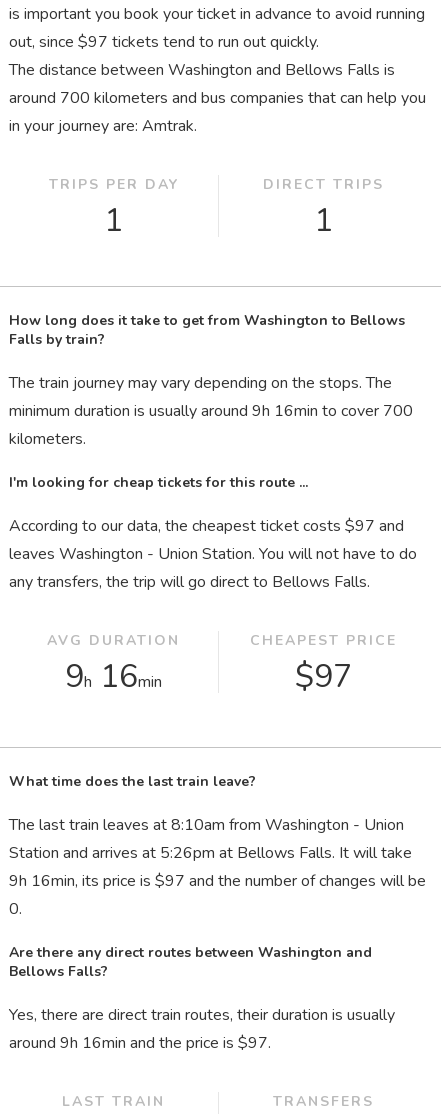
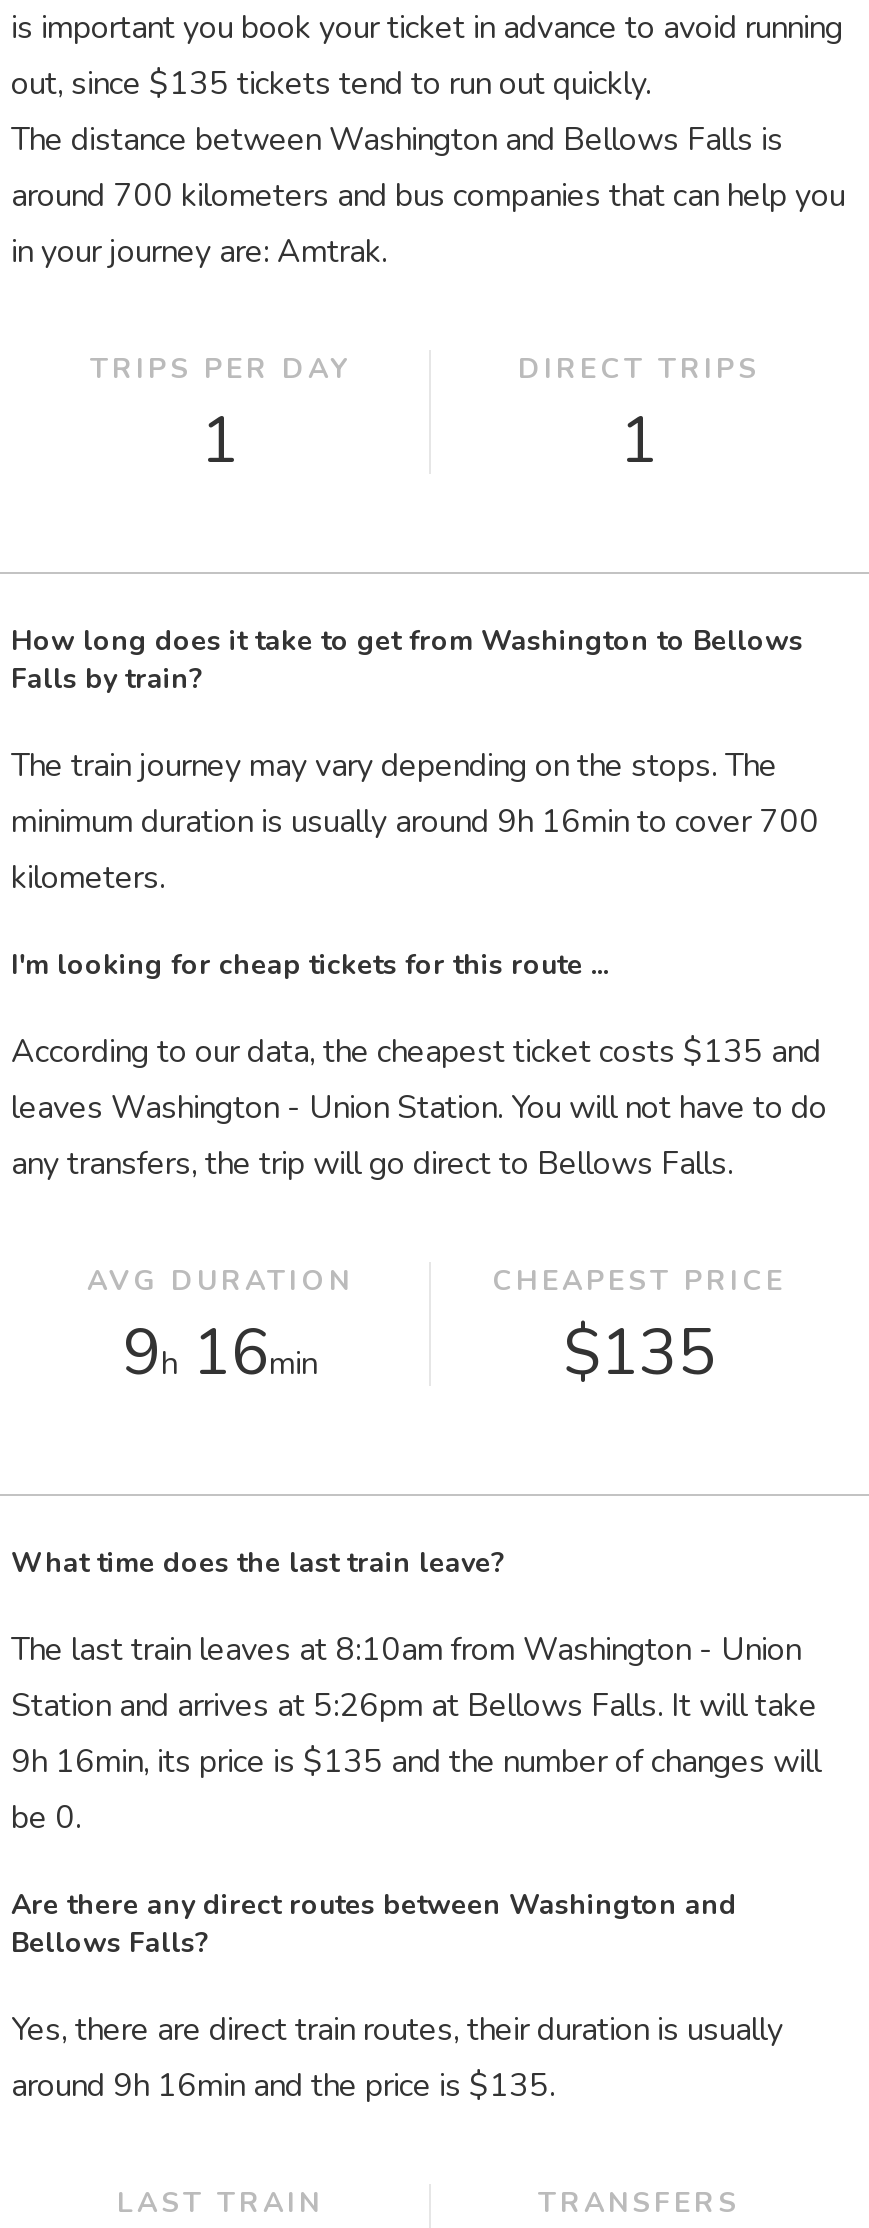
[9,31,319,53] out, since $97 tickets tend to run out quickly. -> [11,62,651,106] out, since $135 tickets tend to run out quickly.
[9,515,404,537] According to our data, the cheapest ticket costs $97 and -> [11,1030,821,1074] According to our data, the cheapest ticket costs $135 and
[294,655,351,698] $97 -> [563,1310,715,1396] $135
[9,870,426,920] 9h 16min, its price is $97 and the number of changes will be | 0. -> [11,1740,821,1840] 9h 16min, its price is $135 and the number of changes will | be 0.
[9,1032,271,1054] around 9h 16min and the price is $97. -> [11,2064,555,2108] around 9h 16min and the price is $135.

